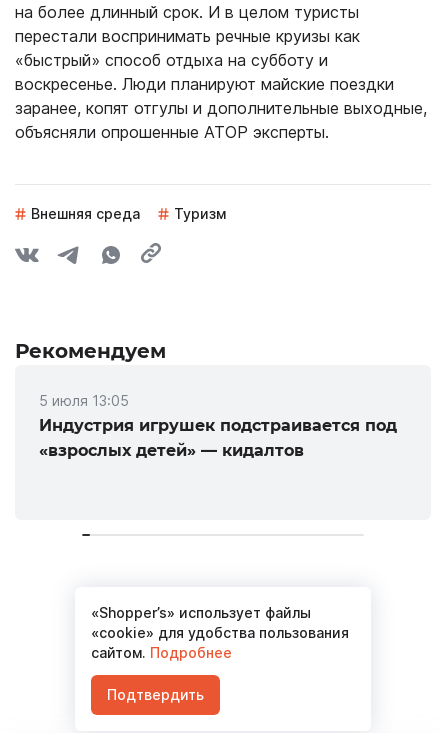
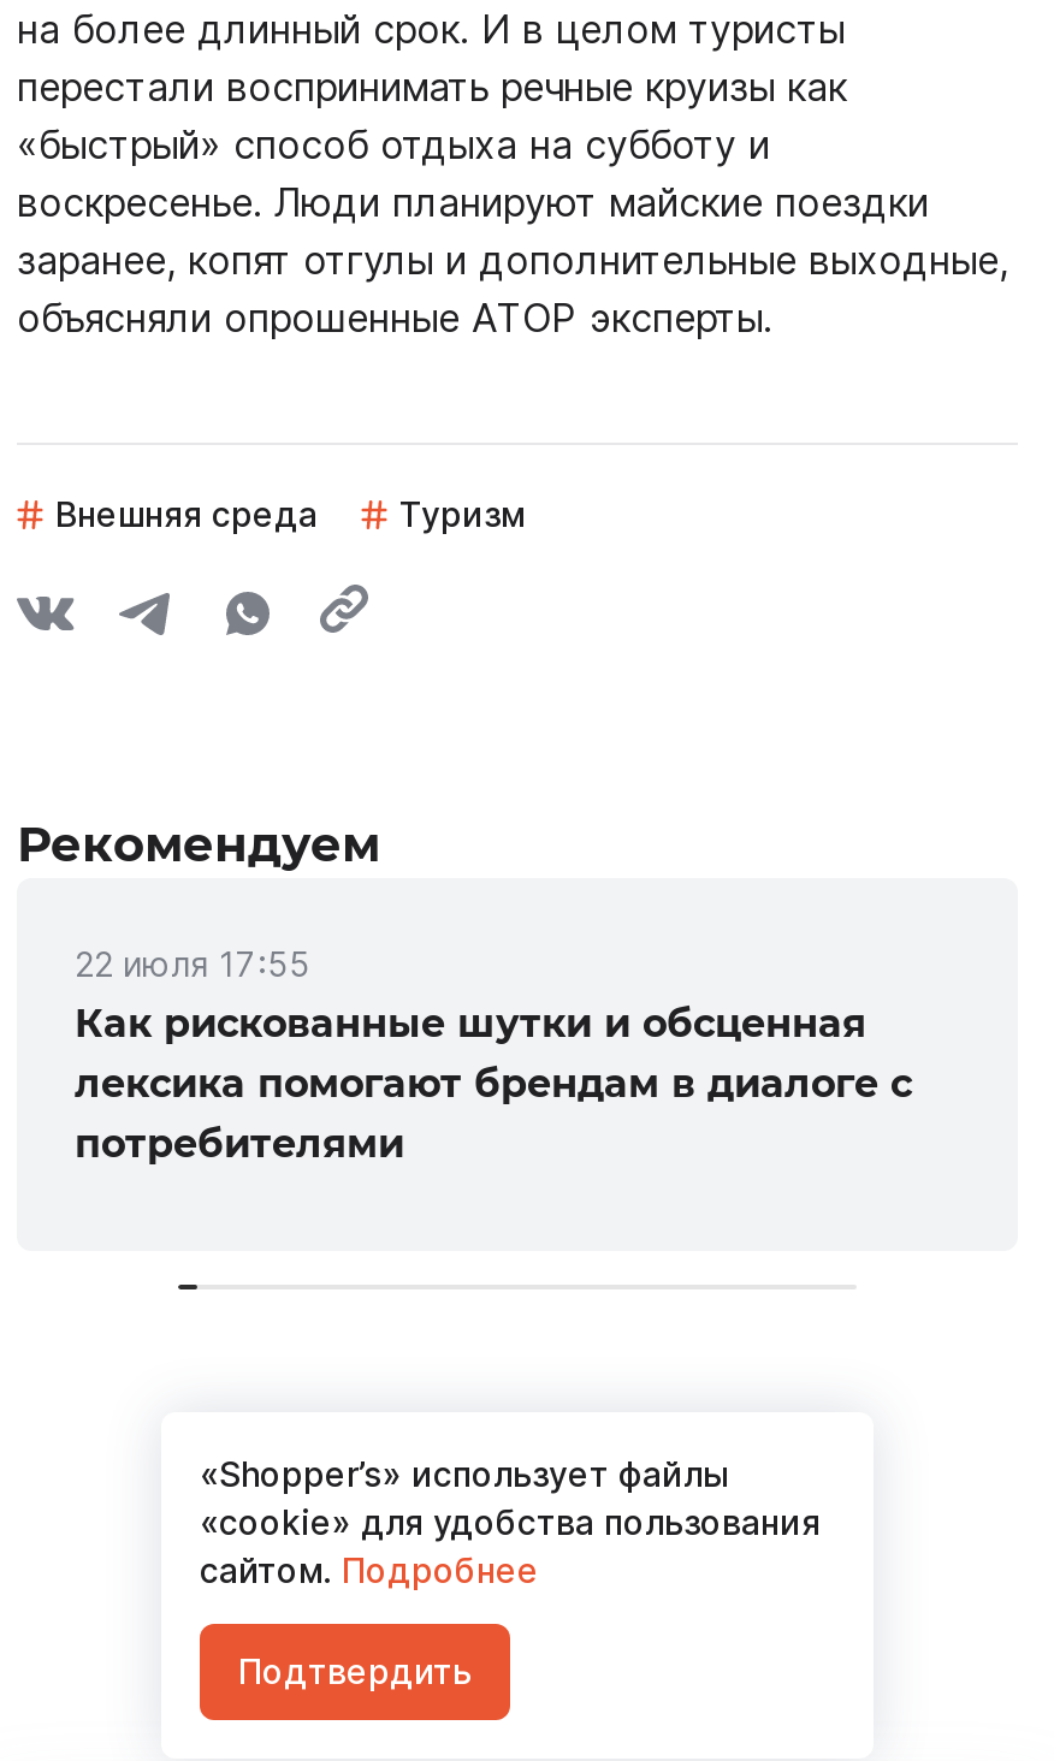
[39,392,397,460] 5 июля 13:05 | Индустрия игрушек подстраивается под | «взрослых детей» — кидалтов -> [75,944,912,1167] 22 июля 17:55 | Как рискованные шутки и обсценная | лексика помогают брендам в диалоге с | потребителями

